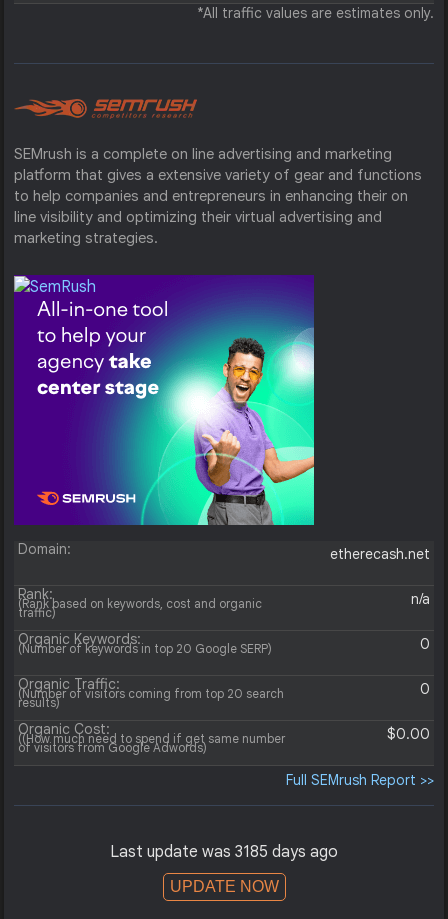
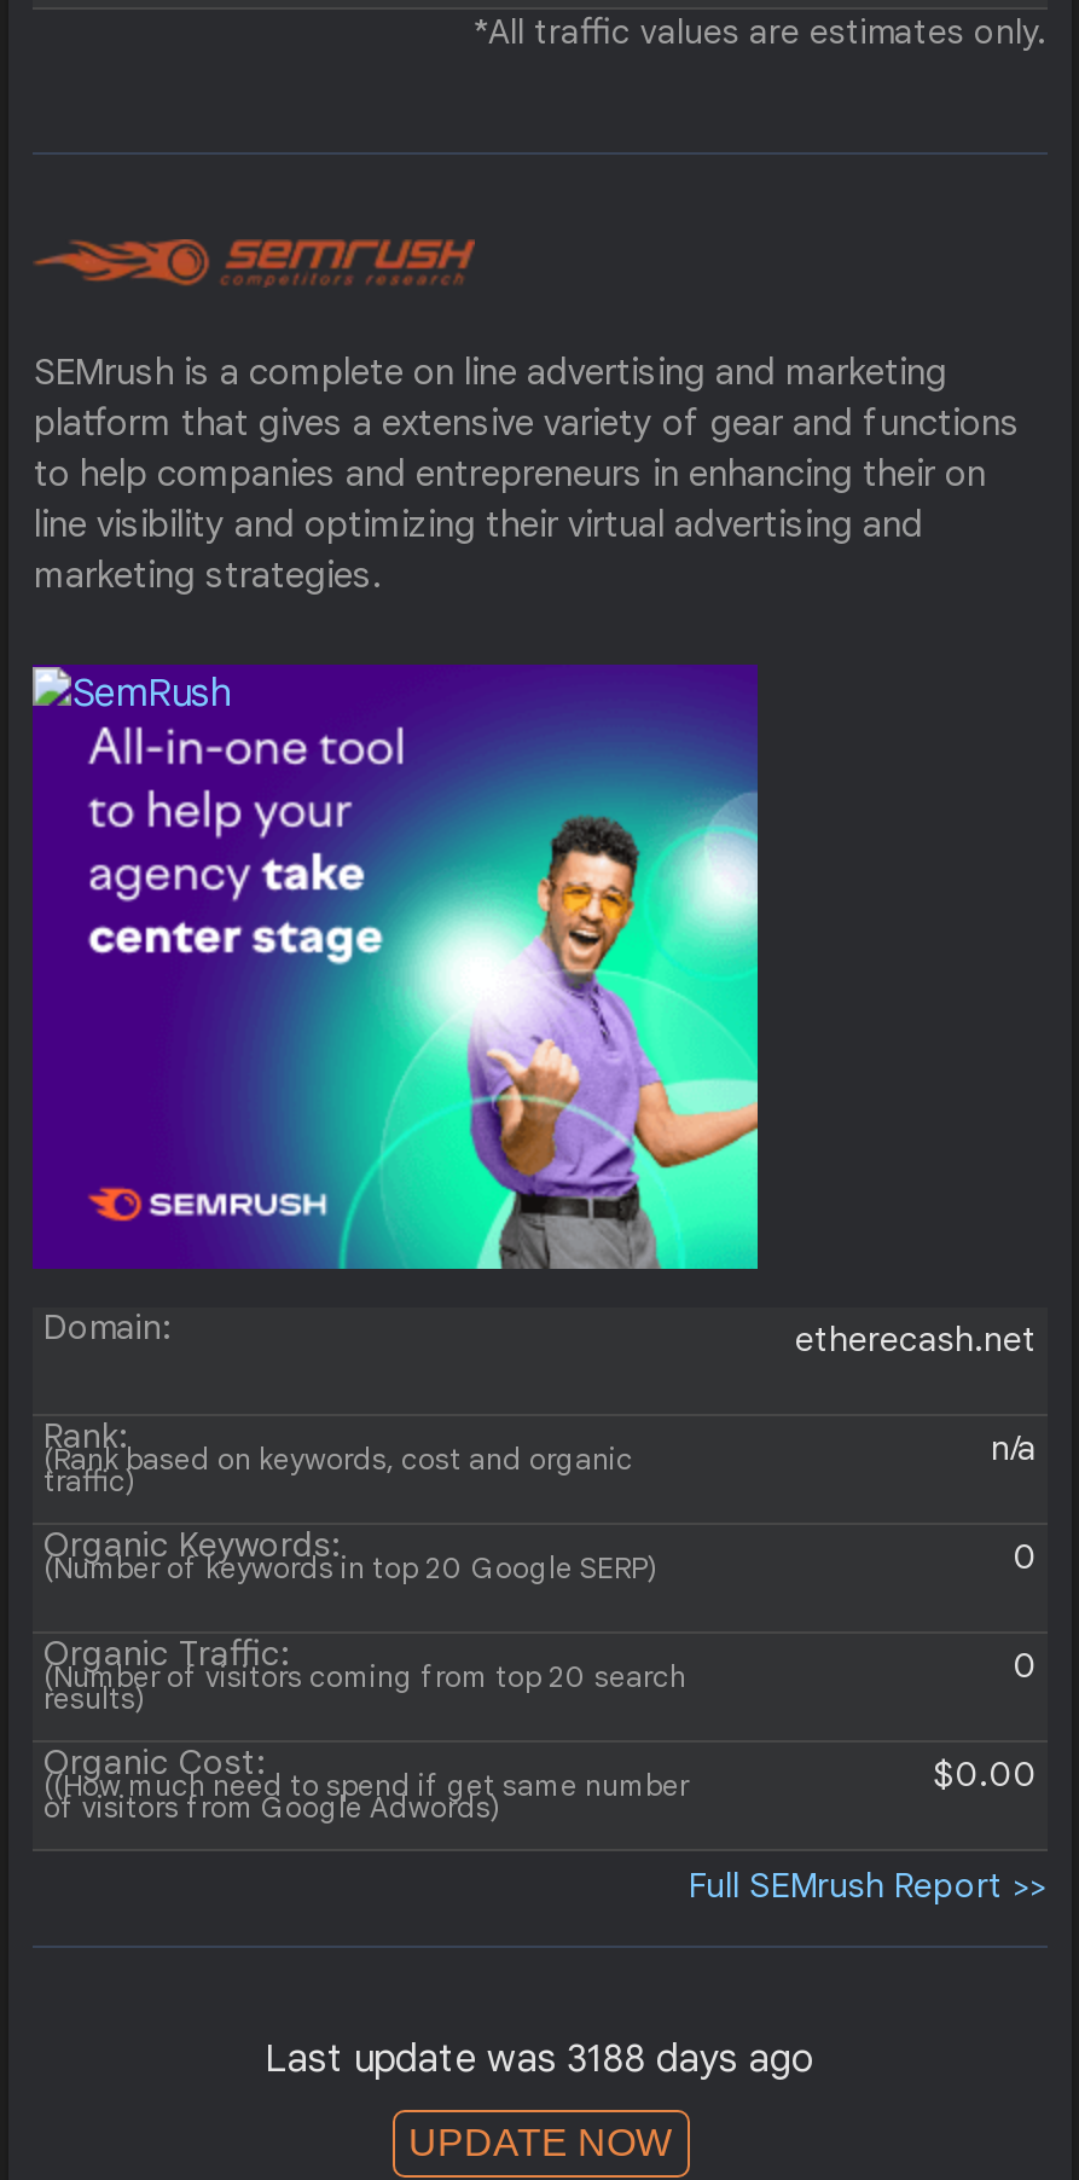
[110,842,338,862] Last update was 3185 days ago -> [265,2035,816,2084] Last update was 3188 days ago

